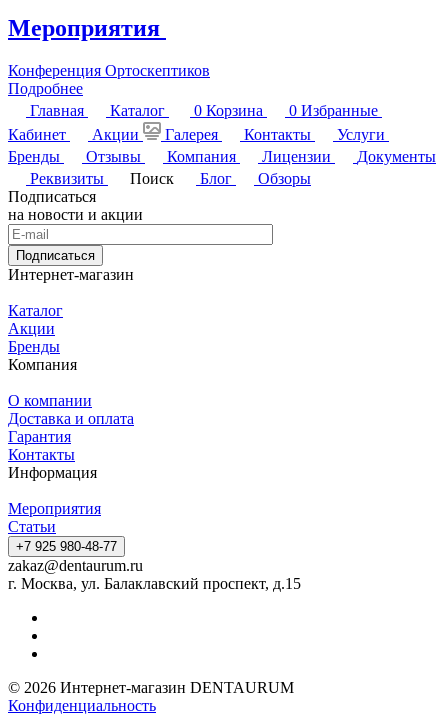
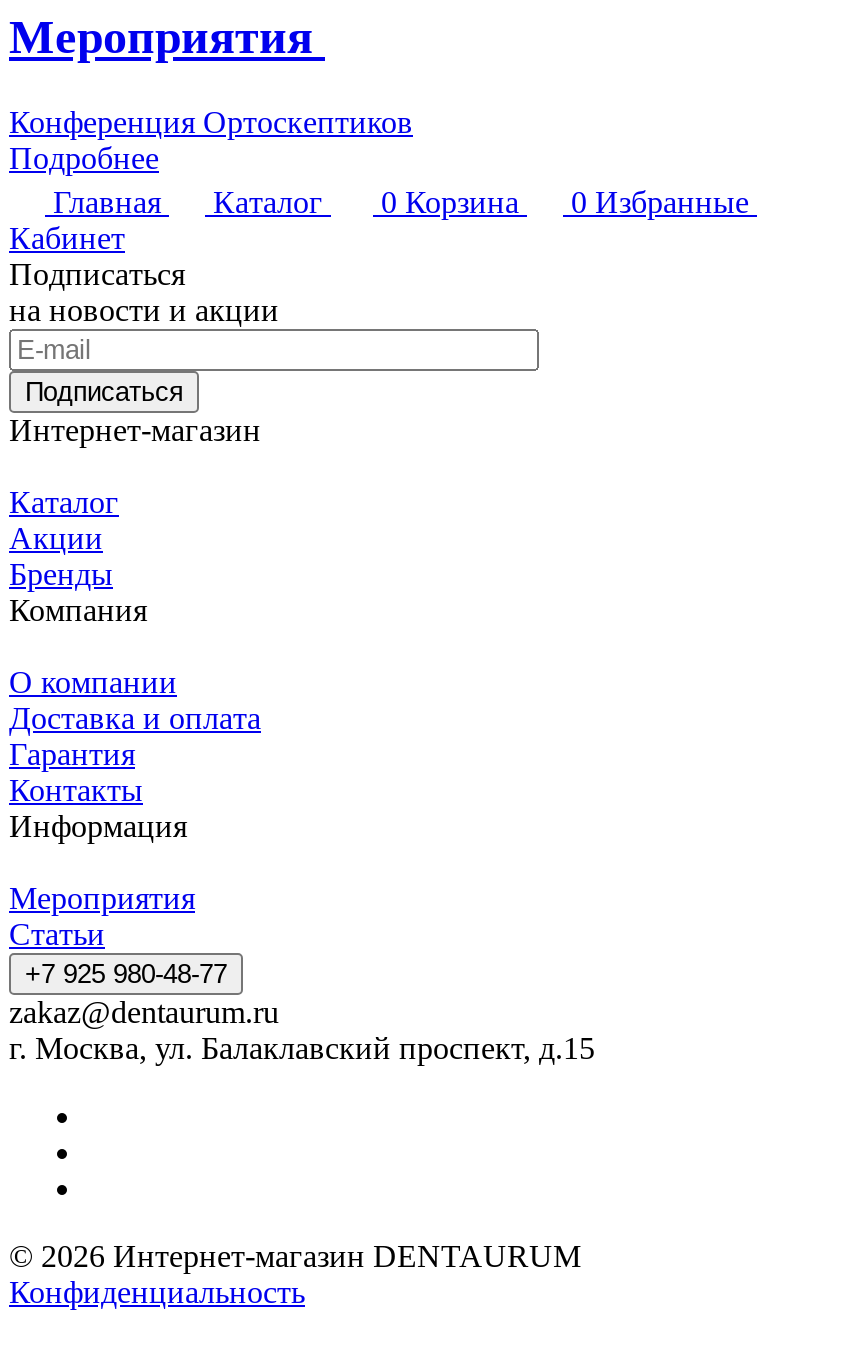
[8,126,436,187] Акции | Галерея | Контакты | Услуги | Бренды | Отзывы | Компания | Лицензии | Документы | Реквизиты | Поиск | Блог | Обзоры -> none

